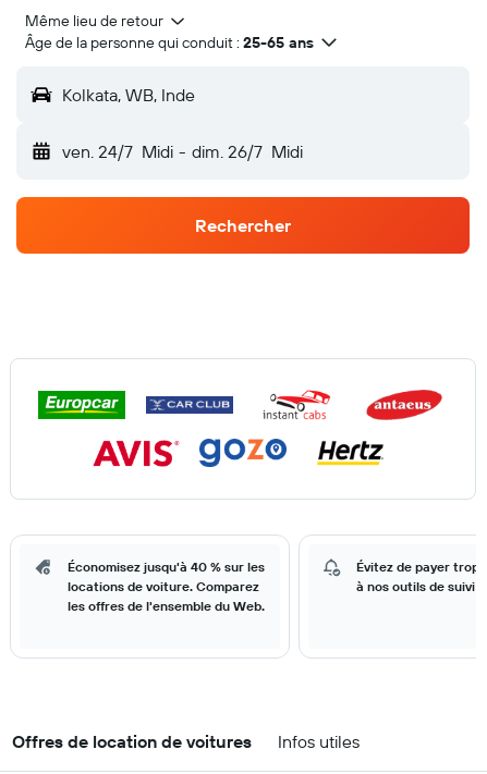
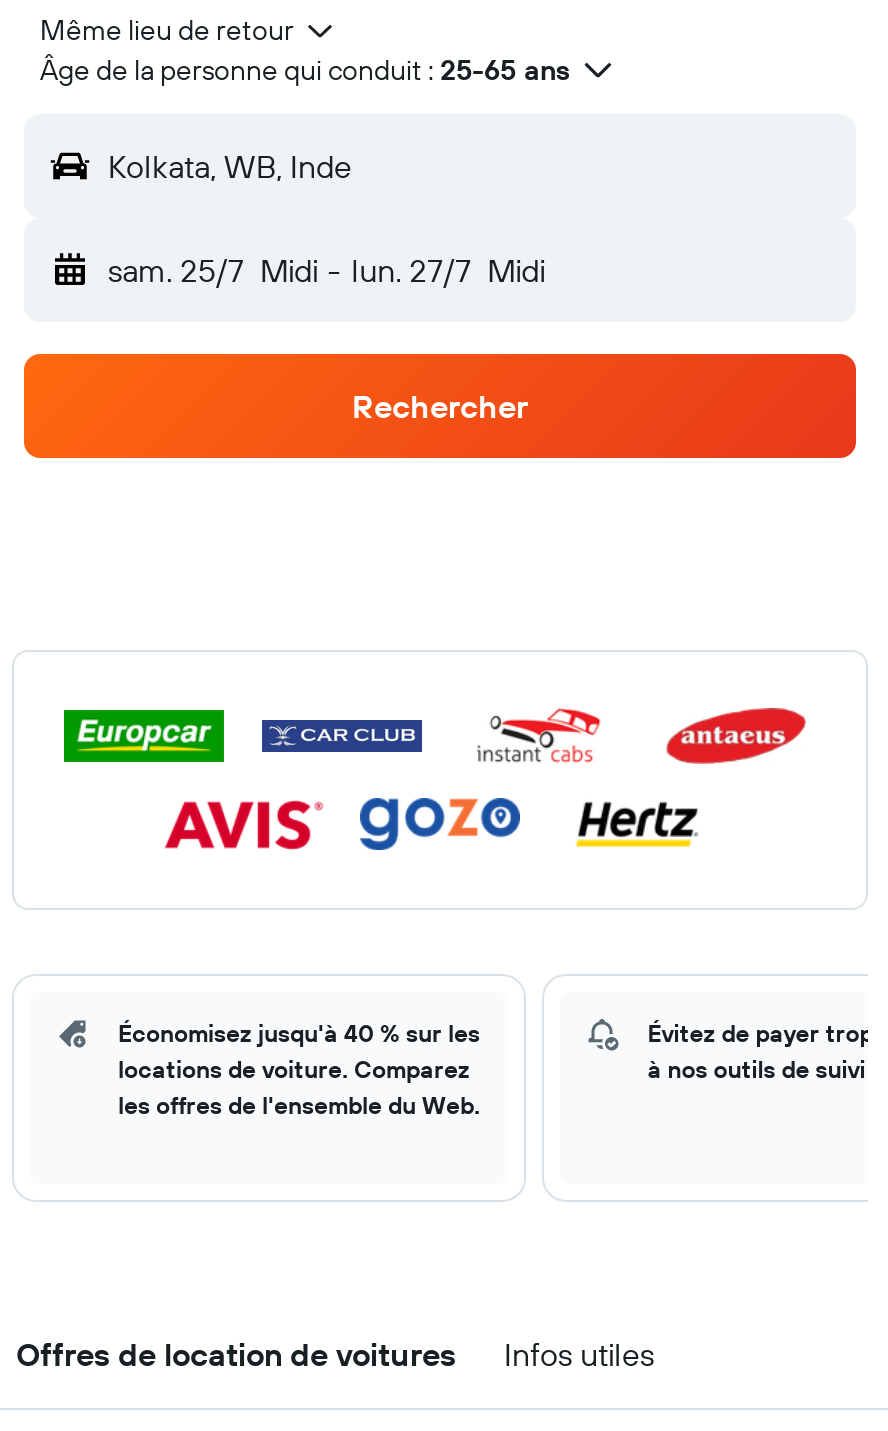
[62,140,302,162] ven. 24/7 Midi - dim. 26/7 Midi -> [108,250,545,290] sam. 25/7 Midi - lun. 27/7 Midi

